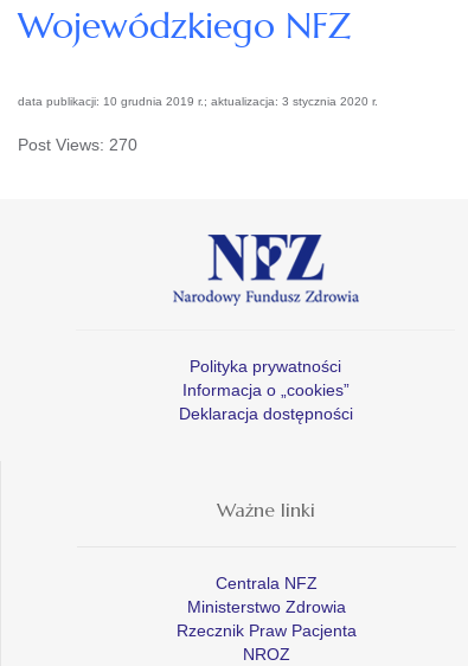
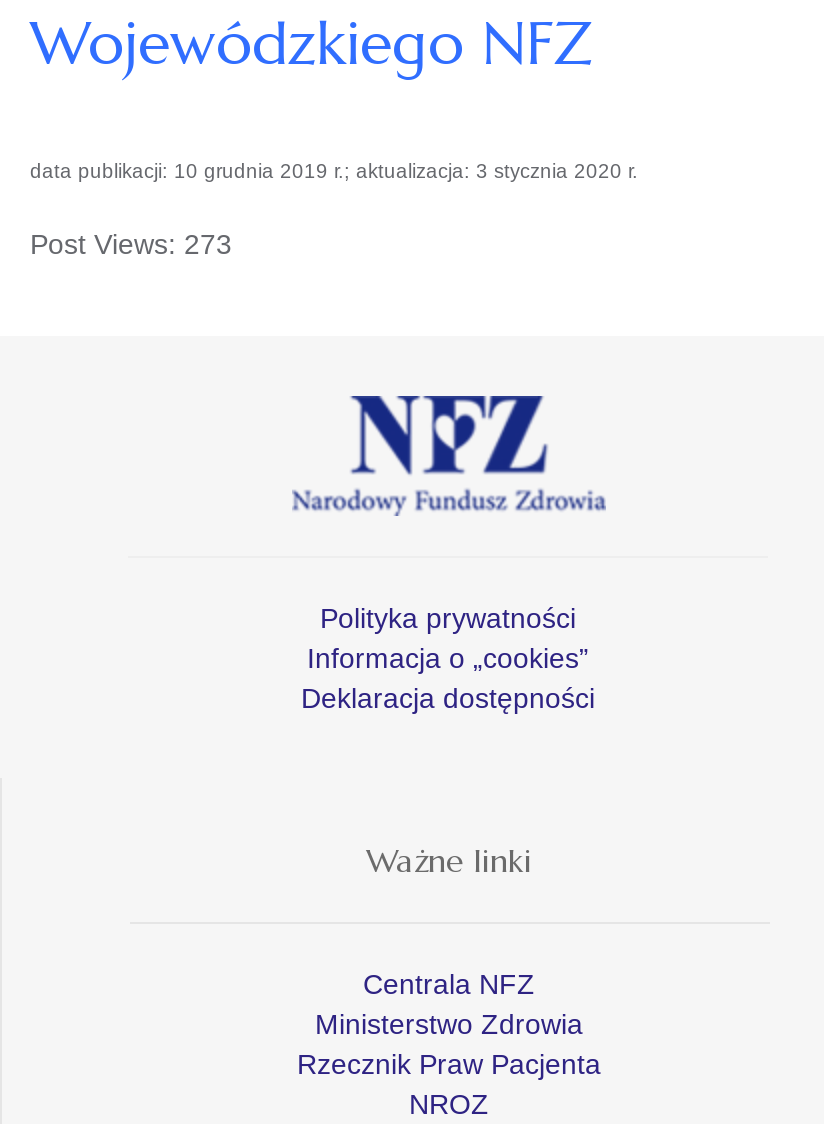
[18,135,137,154] Post Views: 270 -> [30,228,232,260] Post Views: 273

